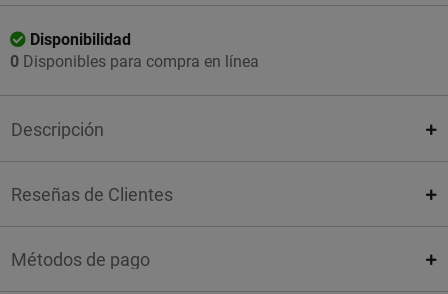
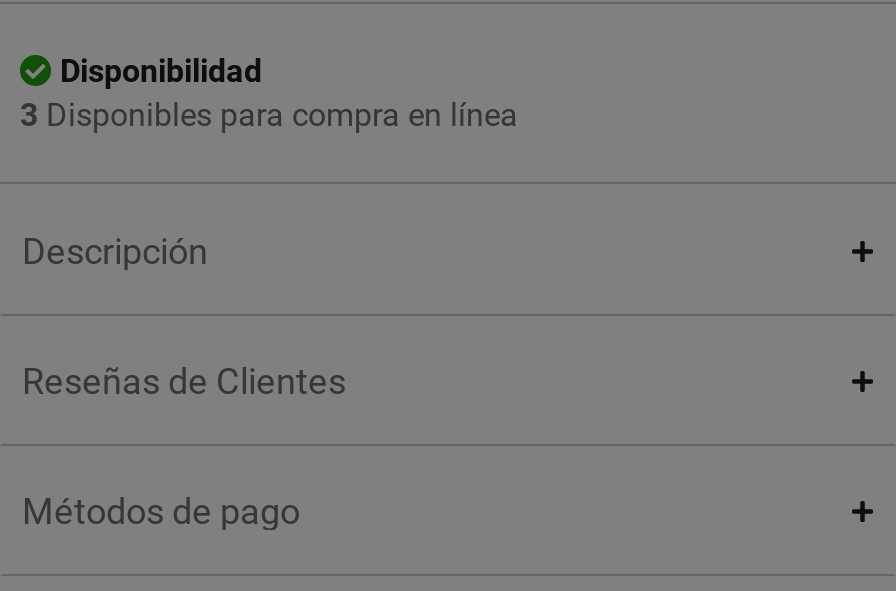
[10,52,259,71] 0 Disponibles para compra en línea -> [20,96,518,134] 3 Disponibles para compra en línea

